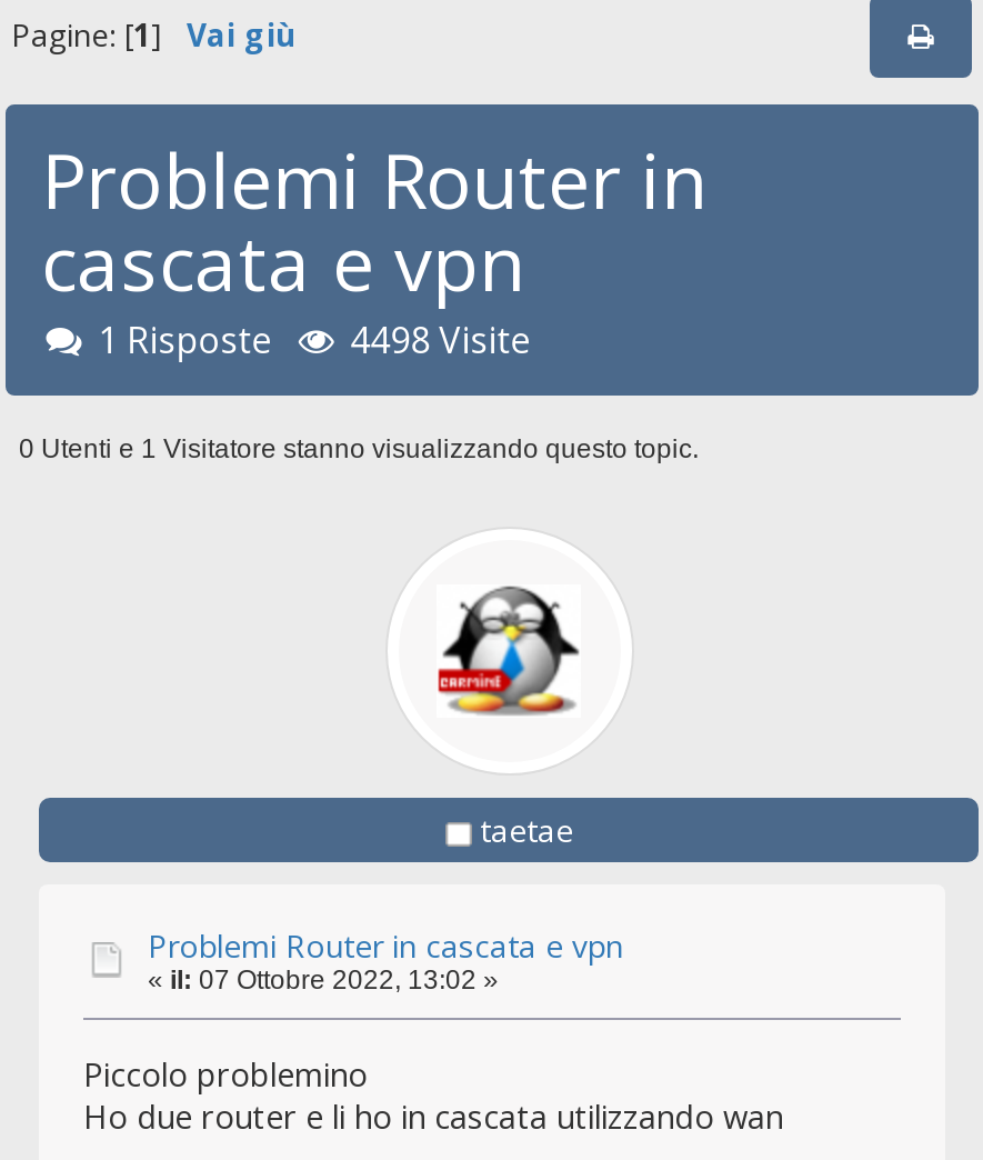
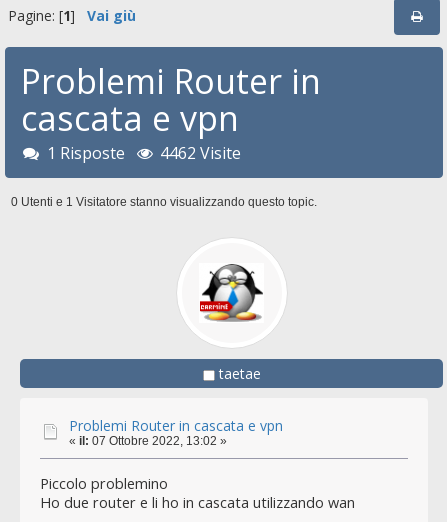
[98,316,530,364] 1 Risposte 4498 Visite -> [47,142,241,164] 1 Risposte 4462 Visite

